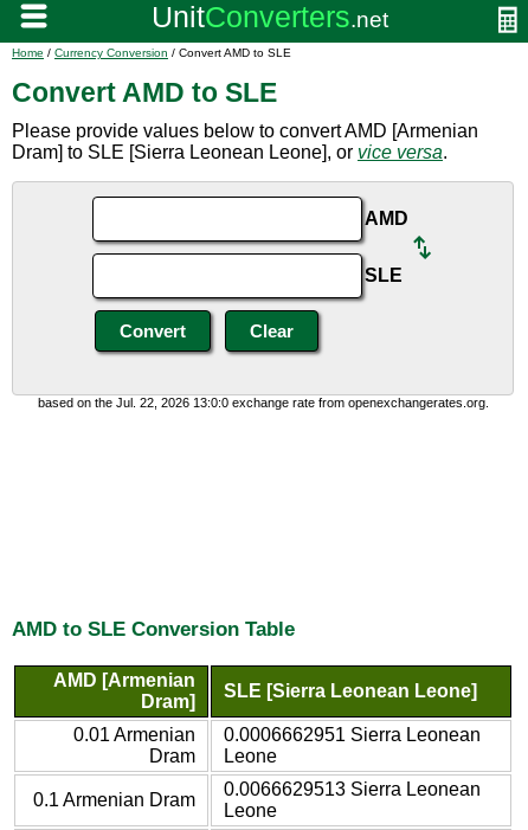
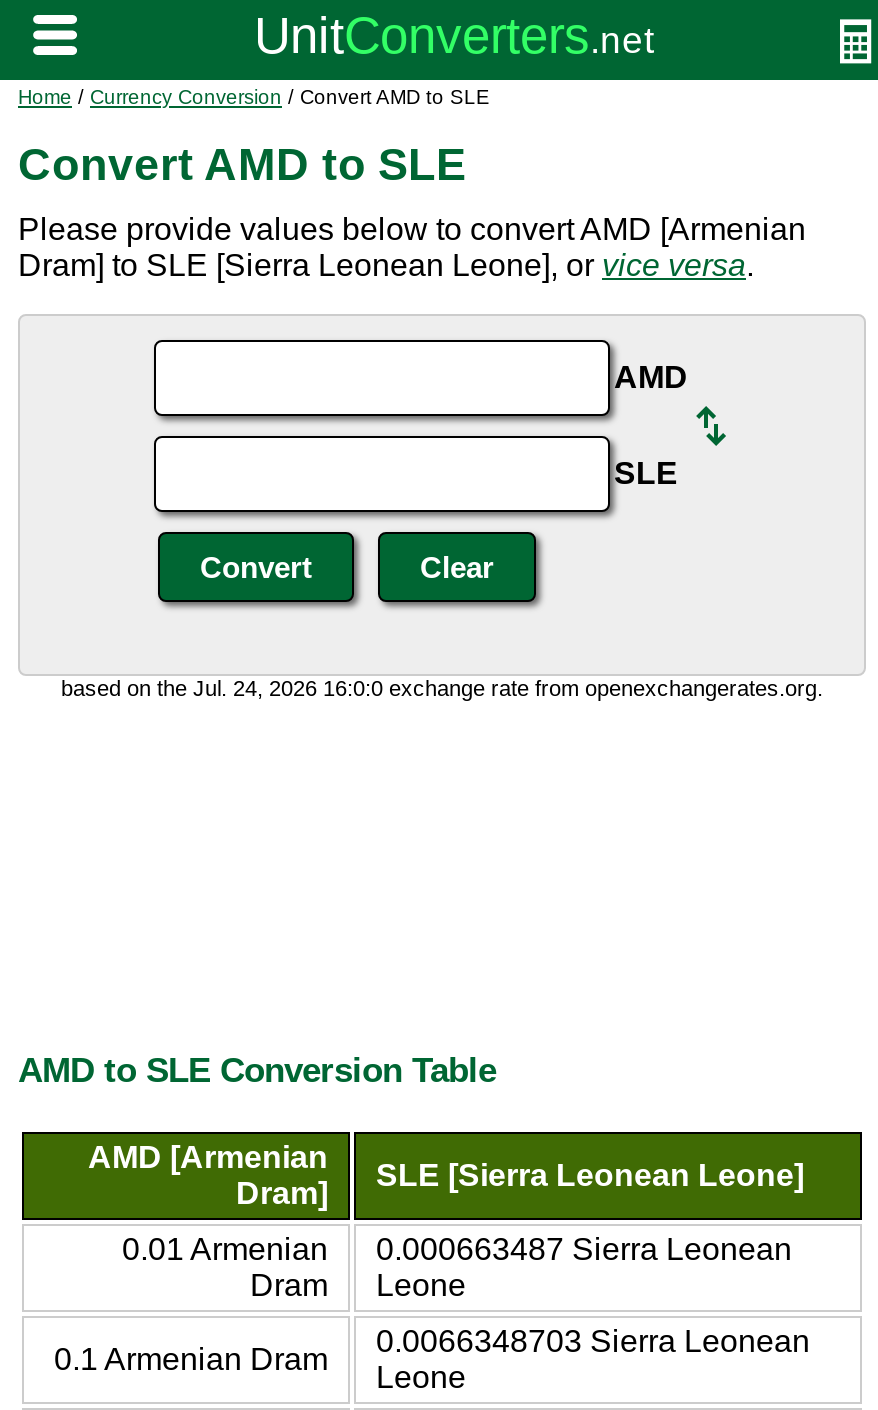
[37,395,488,410] based on the Jul. 22, 2026 13:0:0 exchange rate from openexchangerates.org. -> [61,676,823,700] based on the Jul. 24, 2026 16:0:0 exchange rate from openexchangerates.org.
[224,724,481,744] 0.0006662951 Sierra Leonean -> [376,1231,792,1265] 0.000663487 Sierra Leonean
[224,779,481,799] 0.0066629513 Sierra Leonean -> [376,1323,810,1357] 0.0066348703 Sierra Leonean

